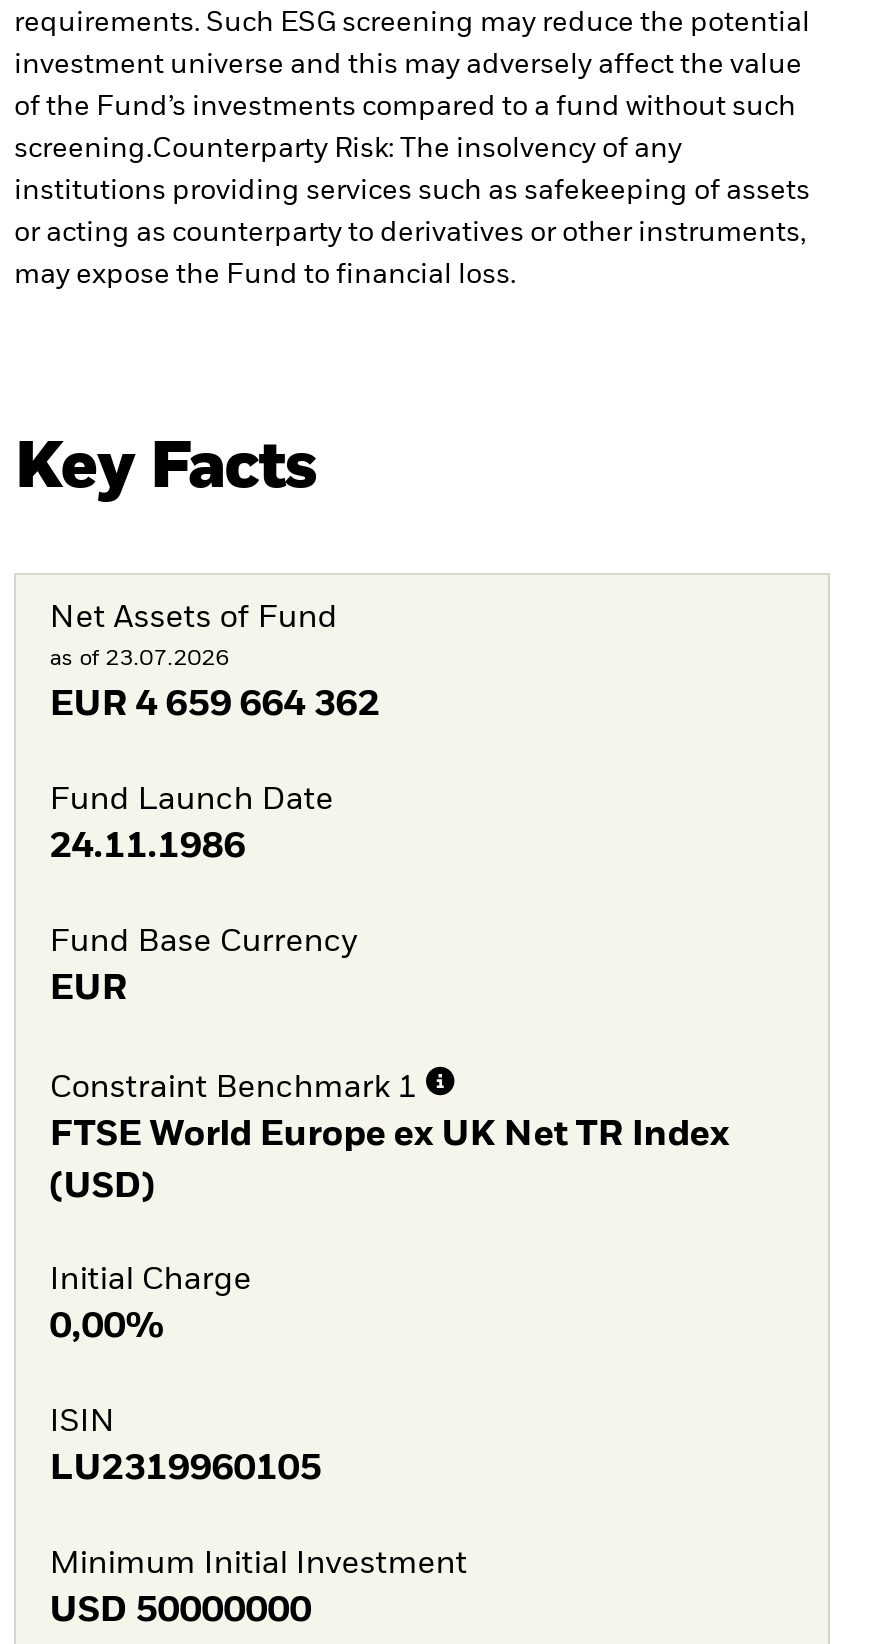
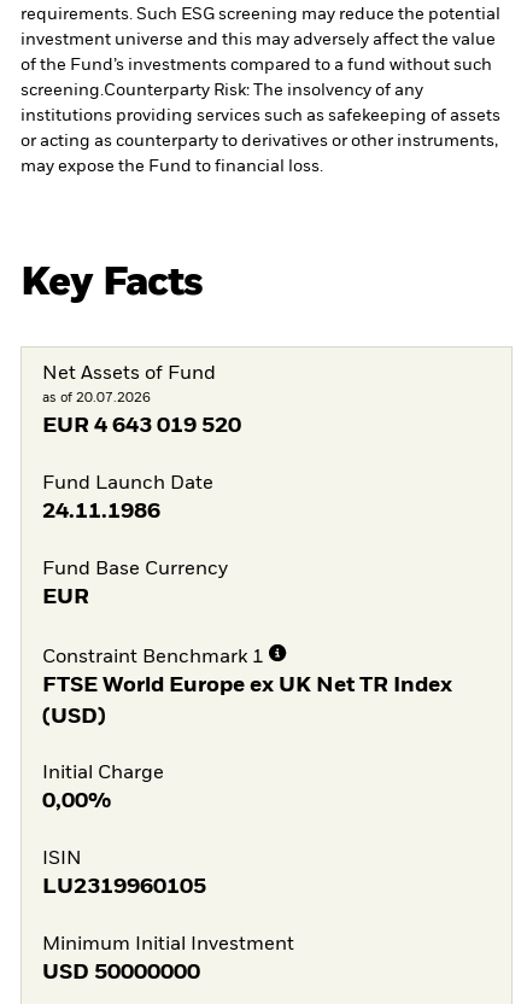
[50,647,230,669] as of 23.07.2026 -> [42,391,151,404] as of 20.07.2026
[50,687,380,723] EUR 4 659 664 362 -> [42,415,241,437] EUR 4 643 019 520

